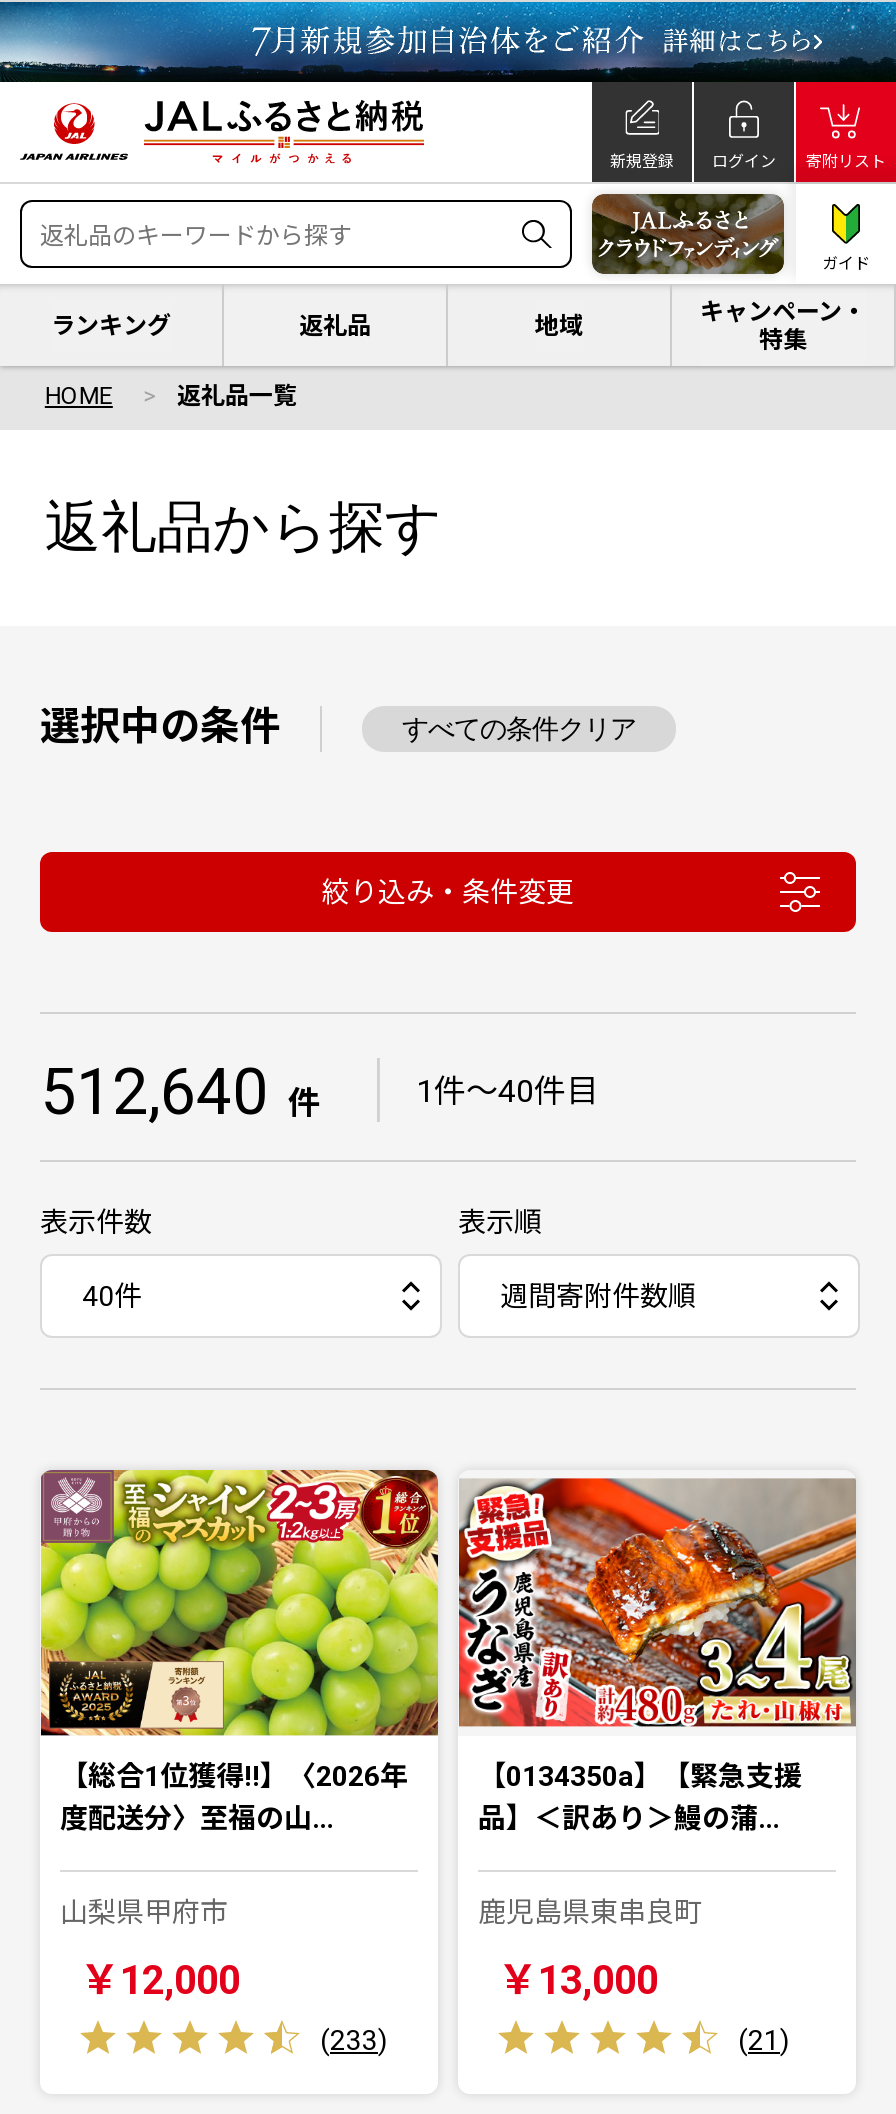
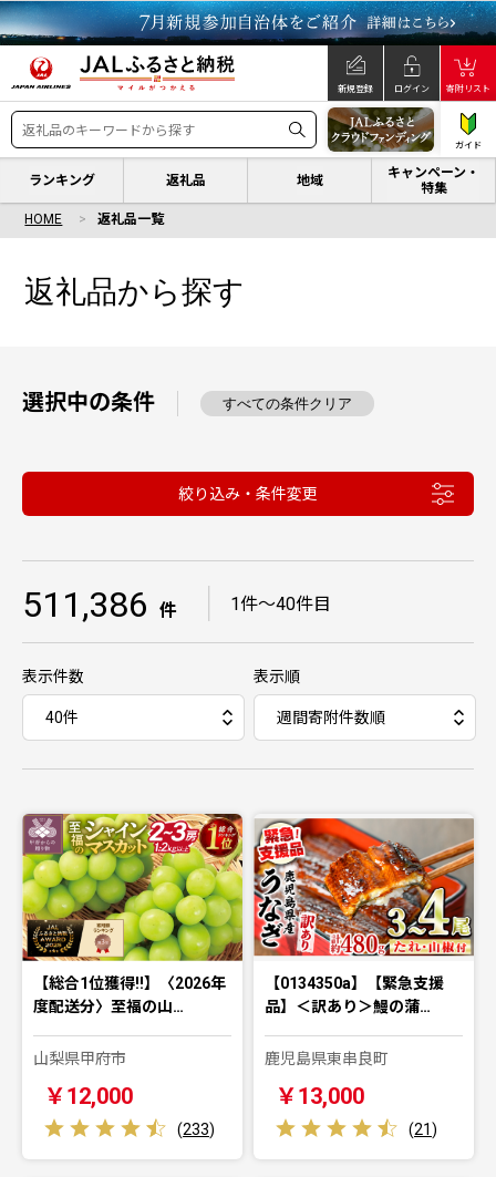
[40,1054,598,1130] 512,640 件 ｜ 1件〜40件目 -> [22,584,331,626] 511,386 件 ｜ 1件〜40件目

